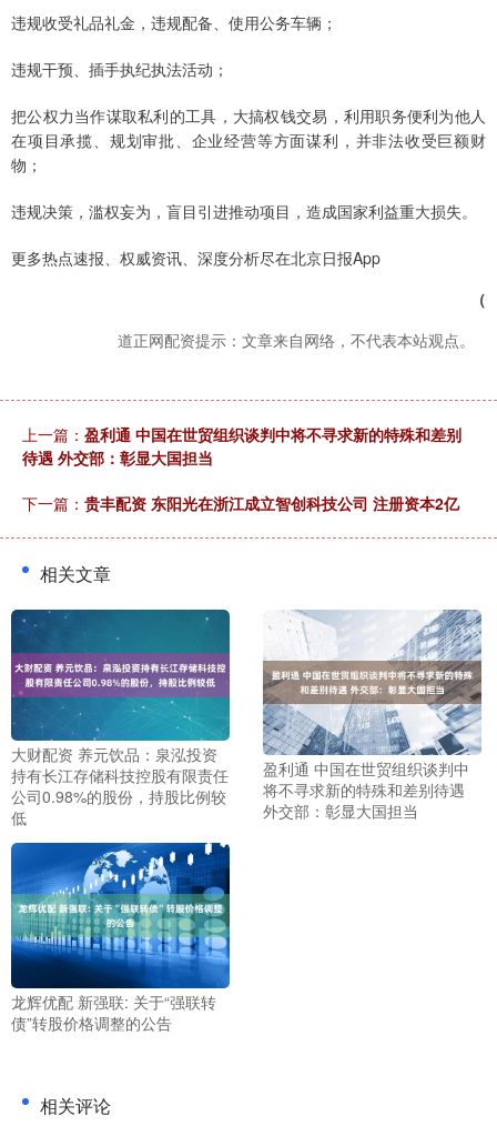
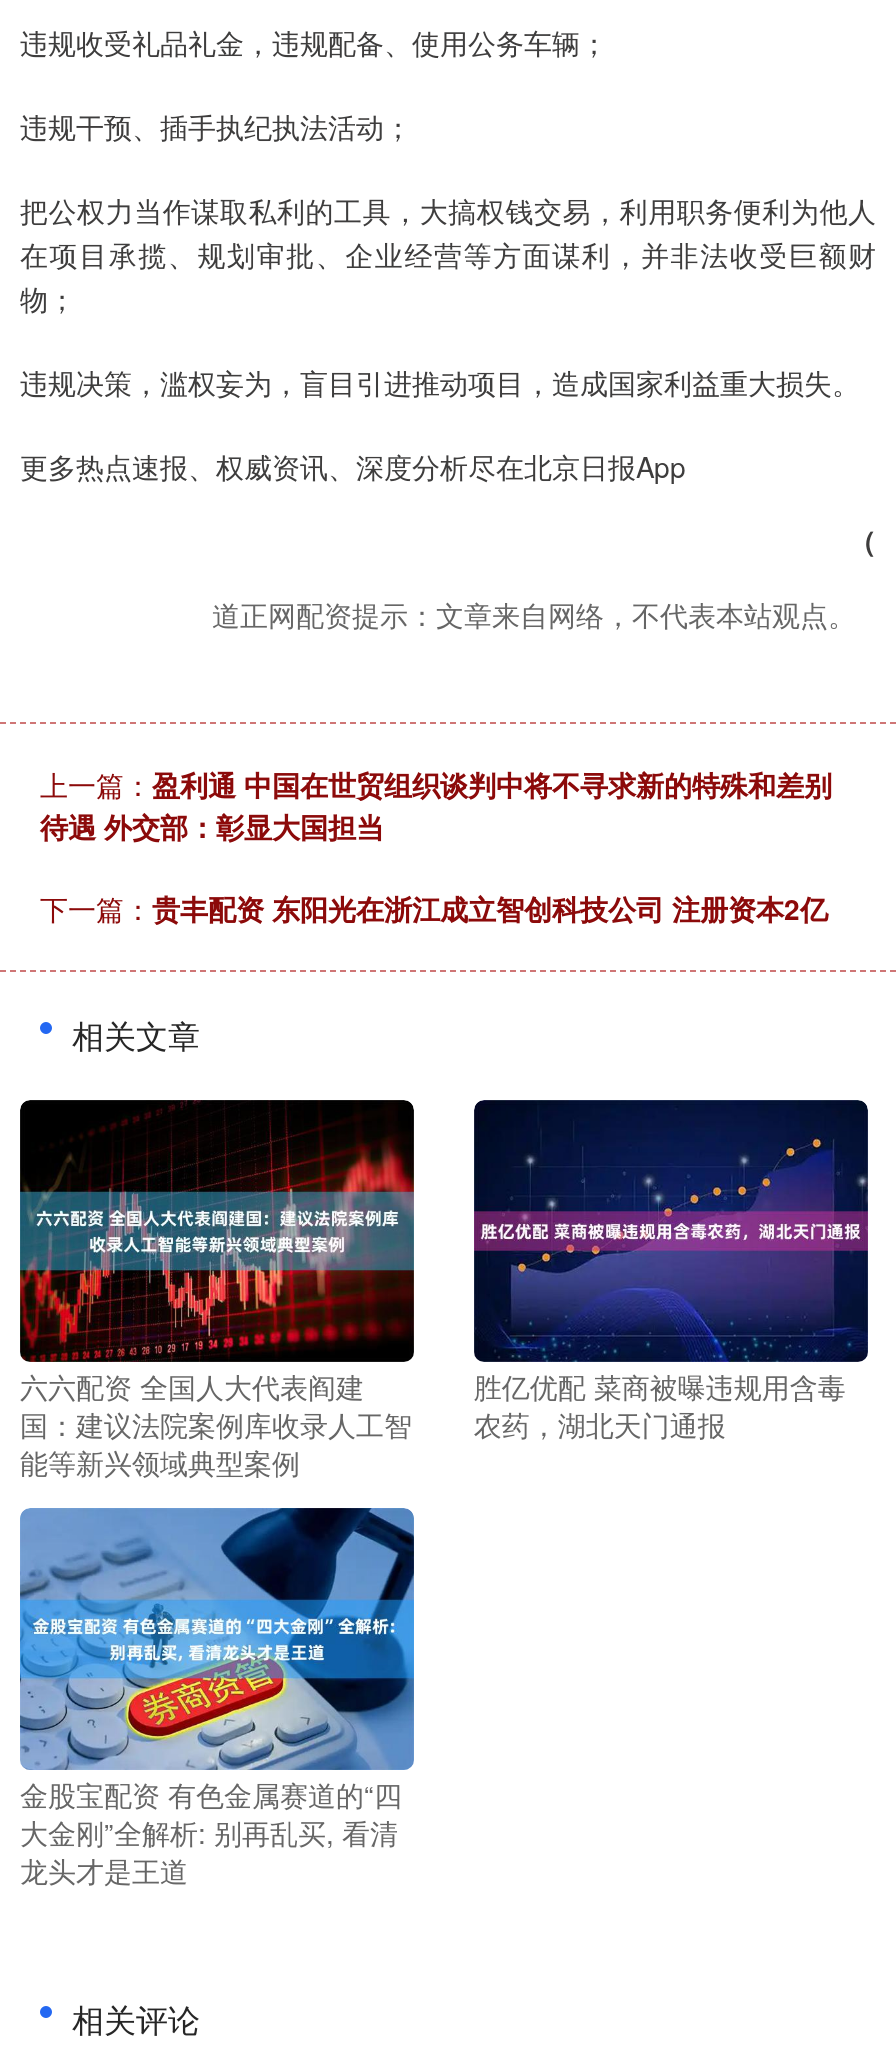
[10,609,231,829] [image] | 大财配资 养元饮品：泉泓投资 | 持有长江存储科技控股有限责任 | 公司0.98%的股份，持股比例较 | 低 -> [18,1098,416,1482] [image] | 六六配资 全国人大代表阎建 | 国：建议法院案例库收录人工智 | 能等新兴领域典型案例
[262,610,483,822] [image] | 盈利通 中国在世贸组织谈判中 | 将不寻求新的特殊和差别待遇 | 外交部：彰显大国担当 -> [472,1098,870,1444] [image] | 胜亿优配 菜商被曝违规用含毒 | 农药，湖北天门通报
[11,835,231,1034] [image] | 龙辉优配 新强联: 关于“强联转 | 债”转股价格调整的公告 -> [20,1504,416,1890] [image] | 金股宝配资 有色金属赛道的“四 | 大金刚”全解析: 别再乱买, 看清 | 龙头才是王道

